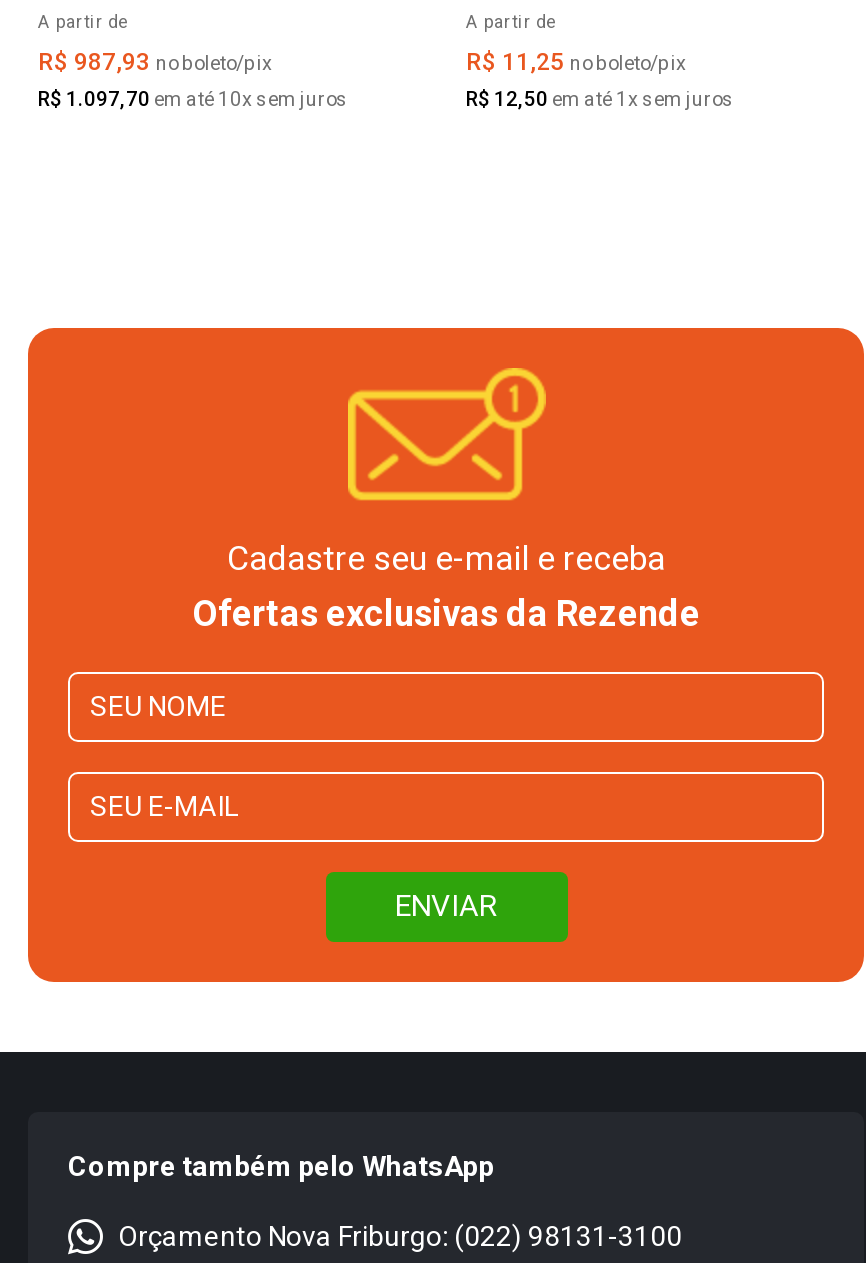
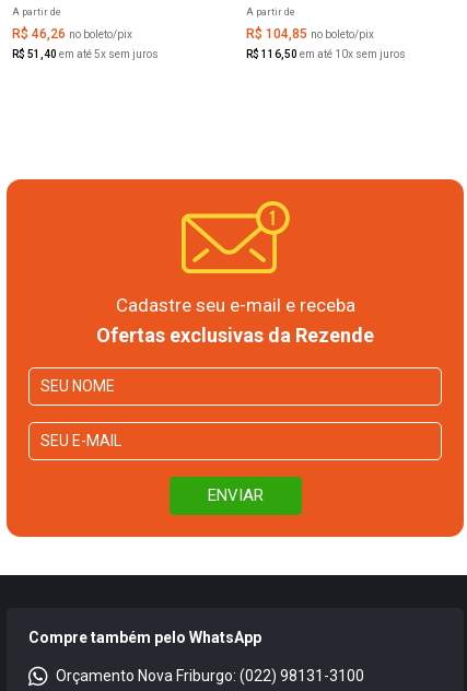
[38,47,272,75] R$ 987,93 no boleto/pix -> [12,26,132,41] R$ 46,26 no boleto/pix
[466,47,686,75] R$ 11,25 no boleto/pix -> [246,26,374,41] R$ 104,85 no boleto/pix
[38,87,348,109] R$ 1.097,70 em até 10x sem juros -> [12,48,159,60] R$ 51,40 em até 5x sem juros
[466,87,734,109] R$ 12,50 em até 1x sem juros -> [246,48,406,60] R$ 116,50 em até 10x sem juros

